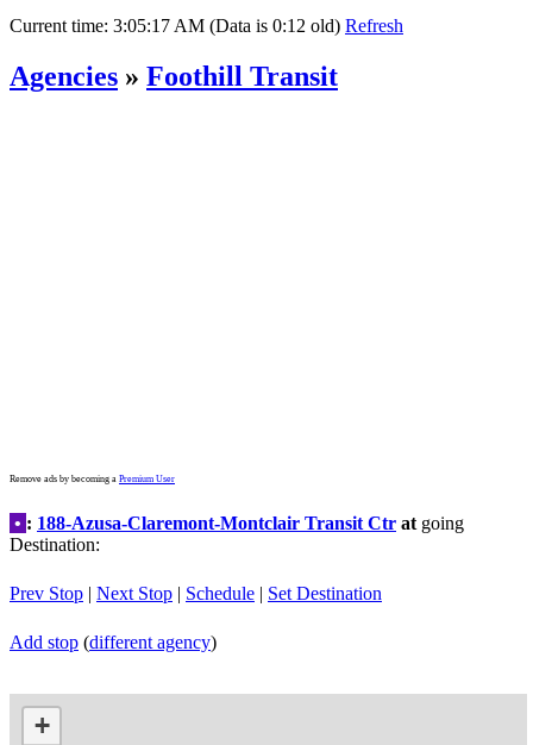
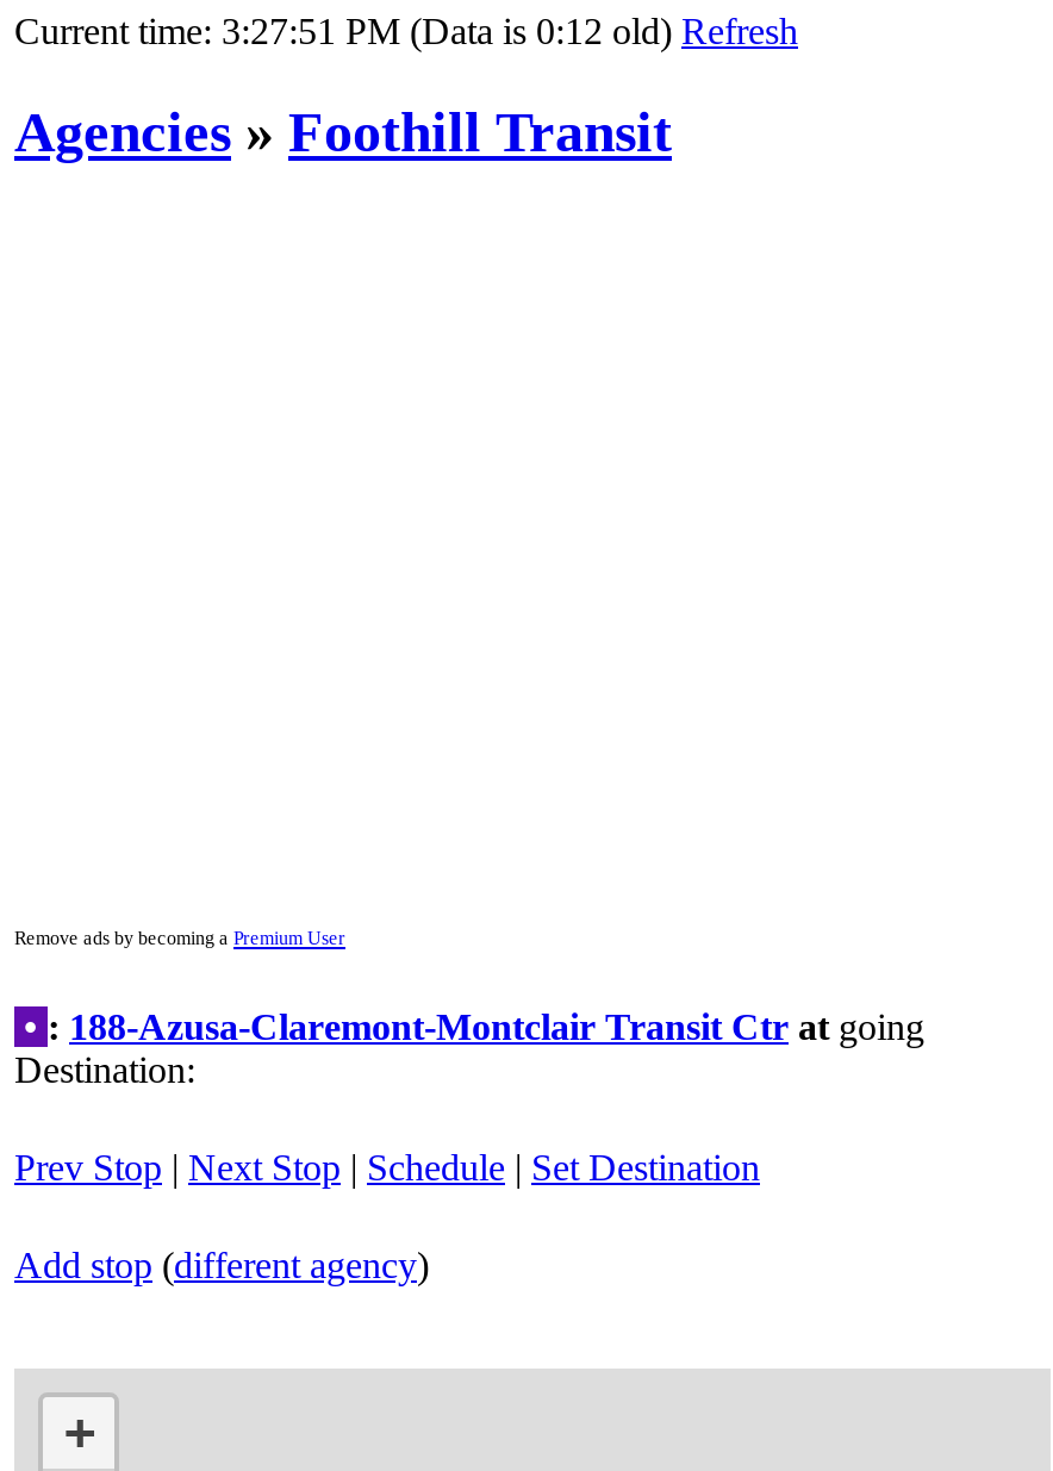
[10,15,403,36] Current time: 3:05:17 AM (Data is 0:12 old) Refresh -> [14,11,798,51] Current time: 3:27:51 PM (Data is 0:12 old) Refresh

